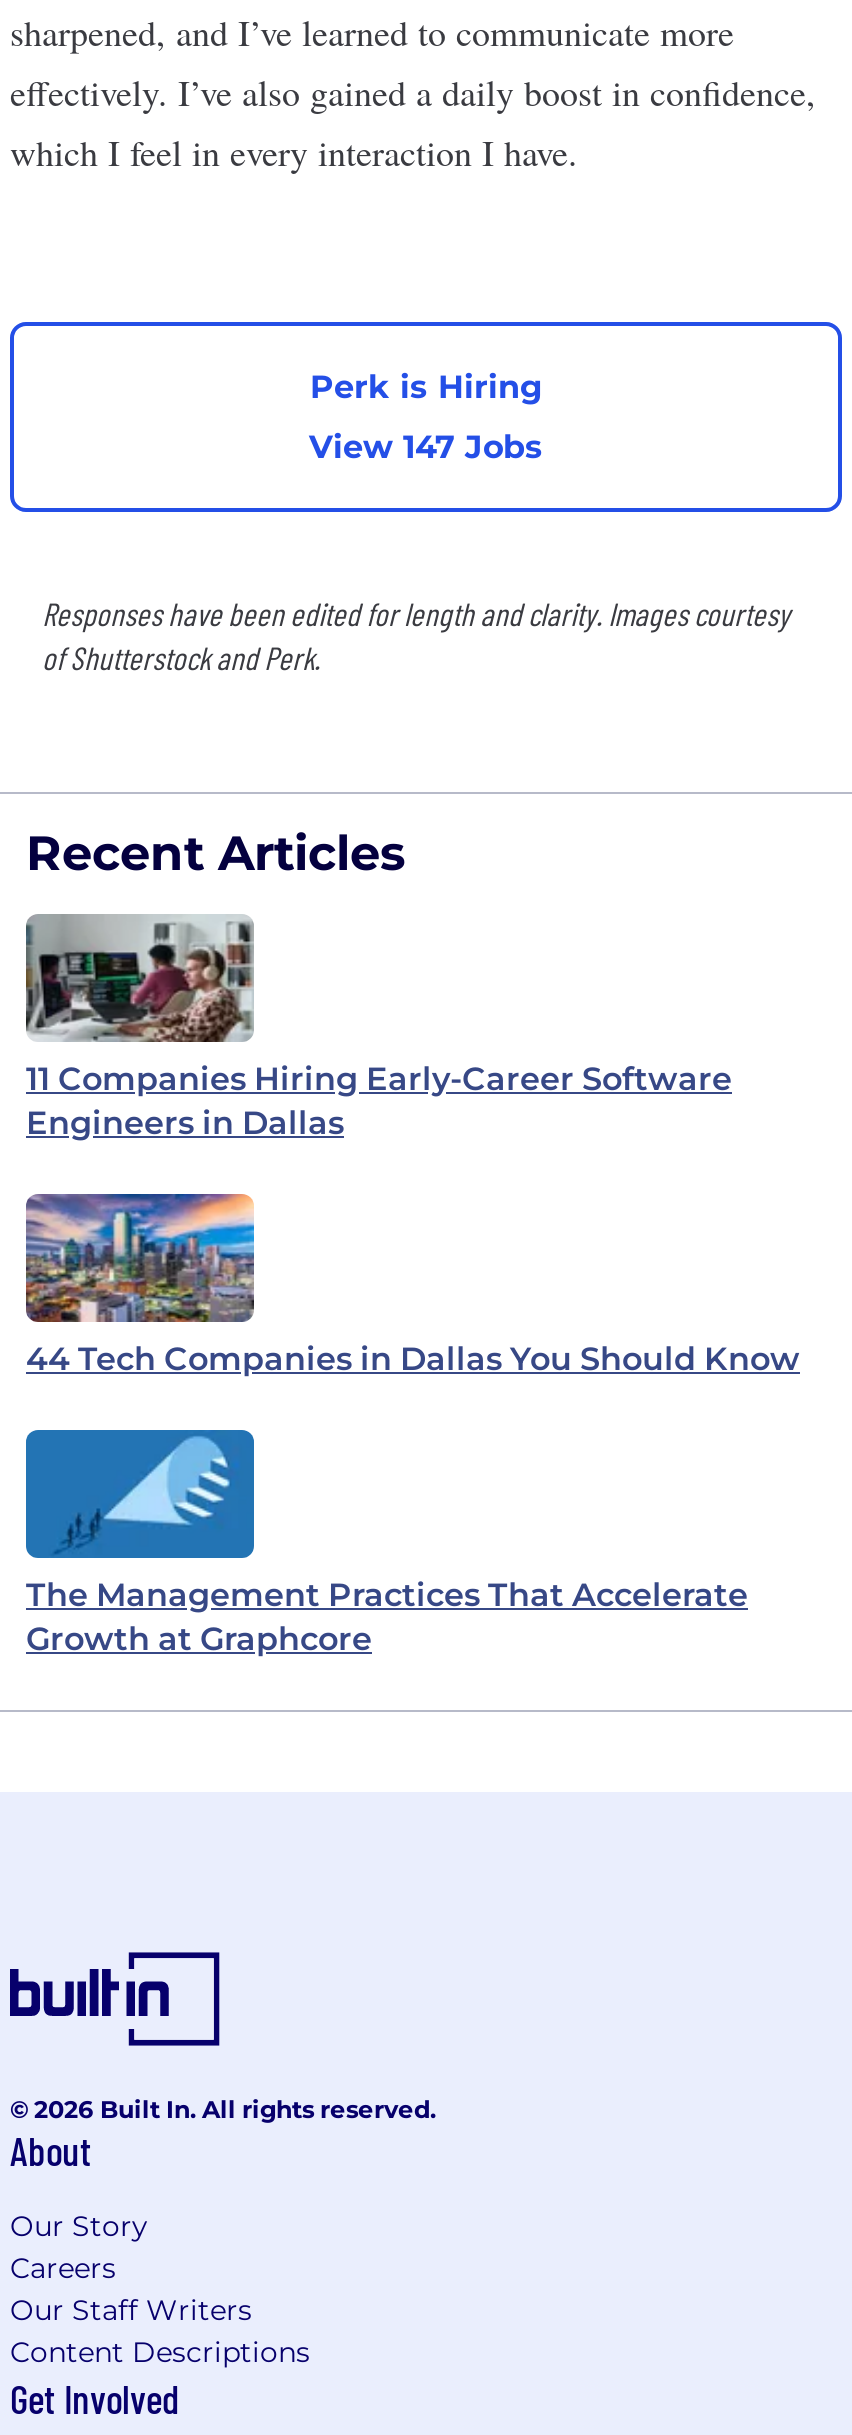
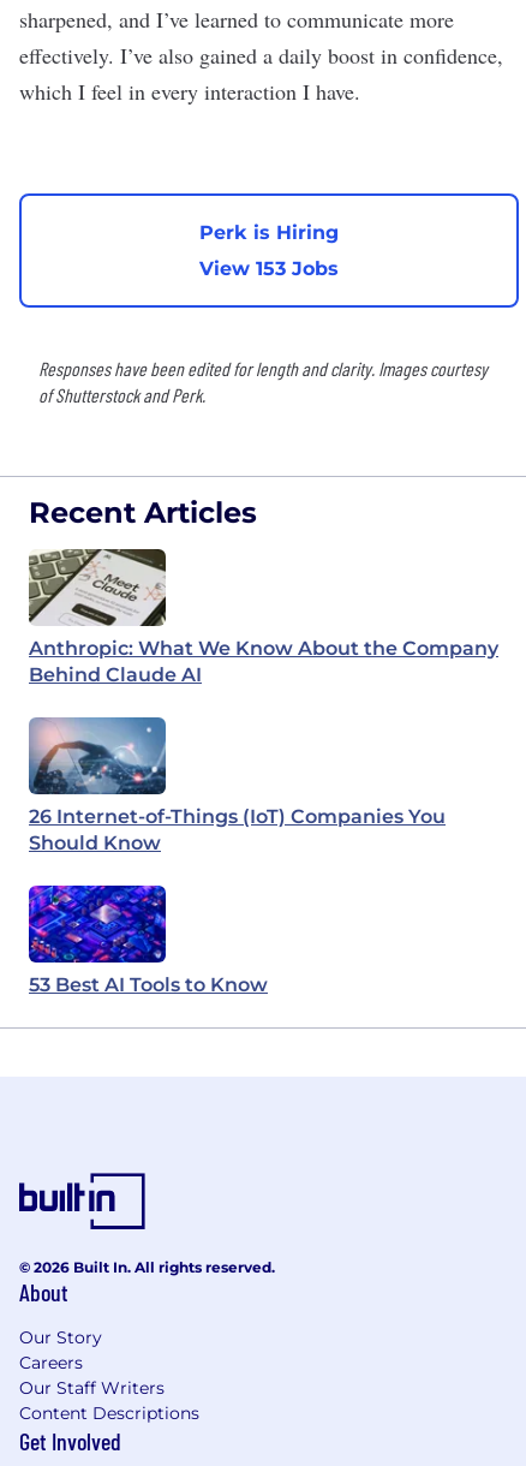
[309,427,543,465] View 147 Jobs -> [199,257,339,279] View 153 Jobs
[26,914,732,1142] [image] | 11 Companies Hiring Early-Career Software | Engineers in Dallas -> [29,548,498,686] [image] | Anthropic: What We Know About the Company | Behind Claude AI
[24,1192,800,1378] [image] | 44 Tech Companies in Dallas You Should Know -> [29,716,446,854] [image] | 26 Internet-of-Things (IoT) Companies You | Should Know
[24,1438,748,1658] [image] | The Management Practices That Accelerate | Growth at Graphcore -> [28,864,268,996] [image] | 53 Best AI Tools to Know

